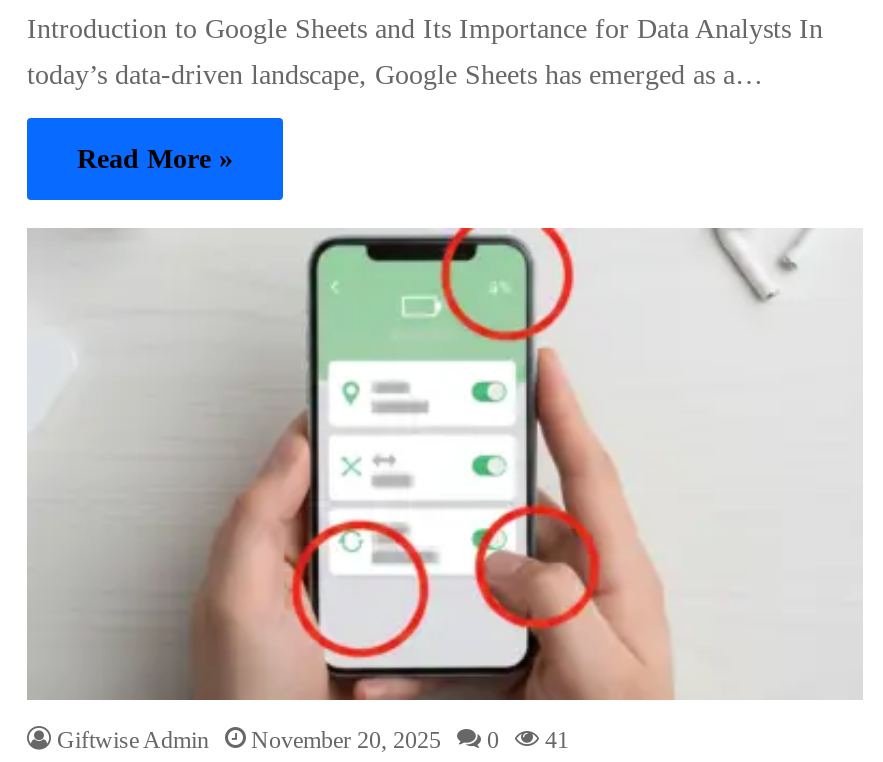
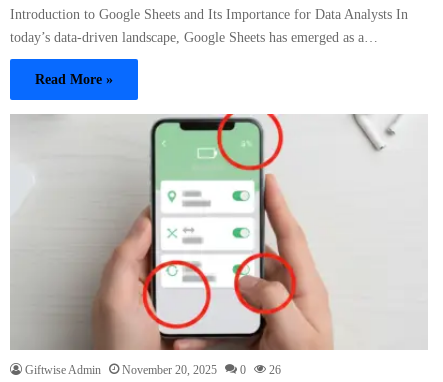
[57,726,569,754] Giftwise Admin November 20, 2025 0 41 -> [25,363,281,377] Giftwise Admin November 20, 2025 0 26

